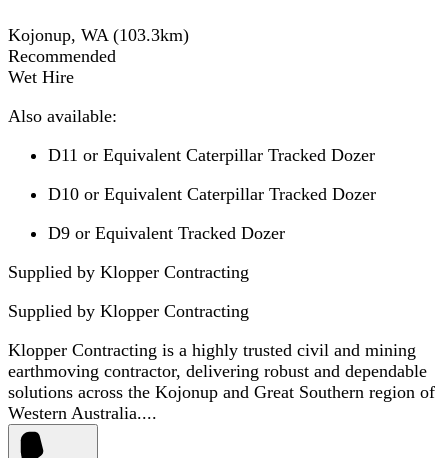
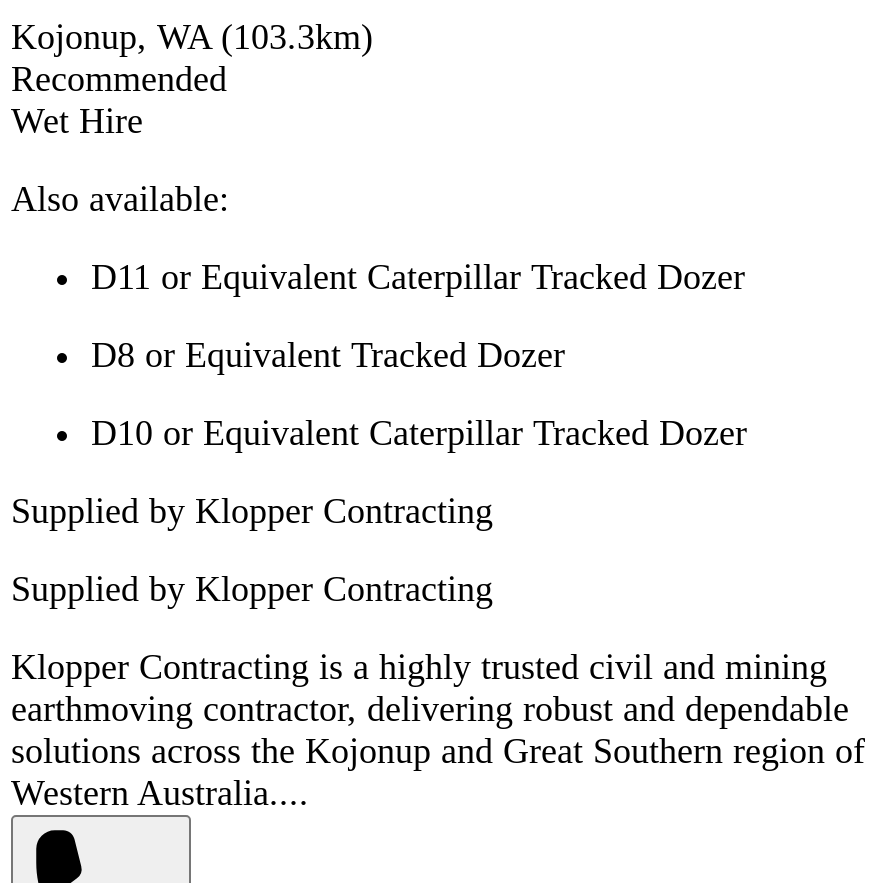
none -> [91,335,565,375] D8 or Equivalent Tracked Dozer
moved [48,184,376,204] -> [91,413,747,453]: D10 or Equivalent Caterpillar Tracked Dozer
[48,223,285,243] D9 or Equivalent Tracked Dozer -> none

